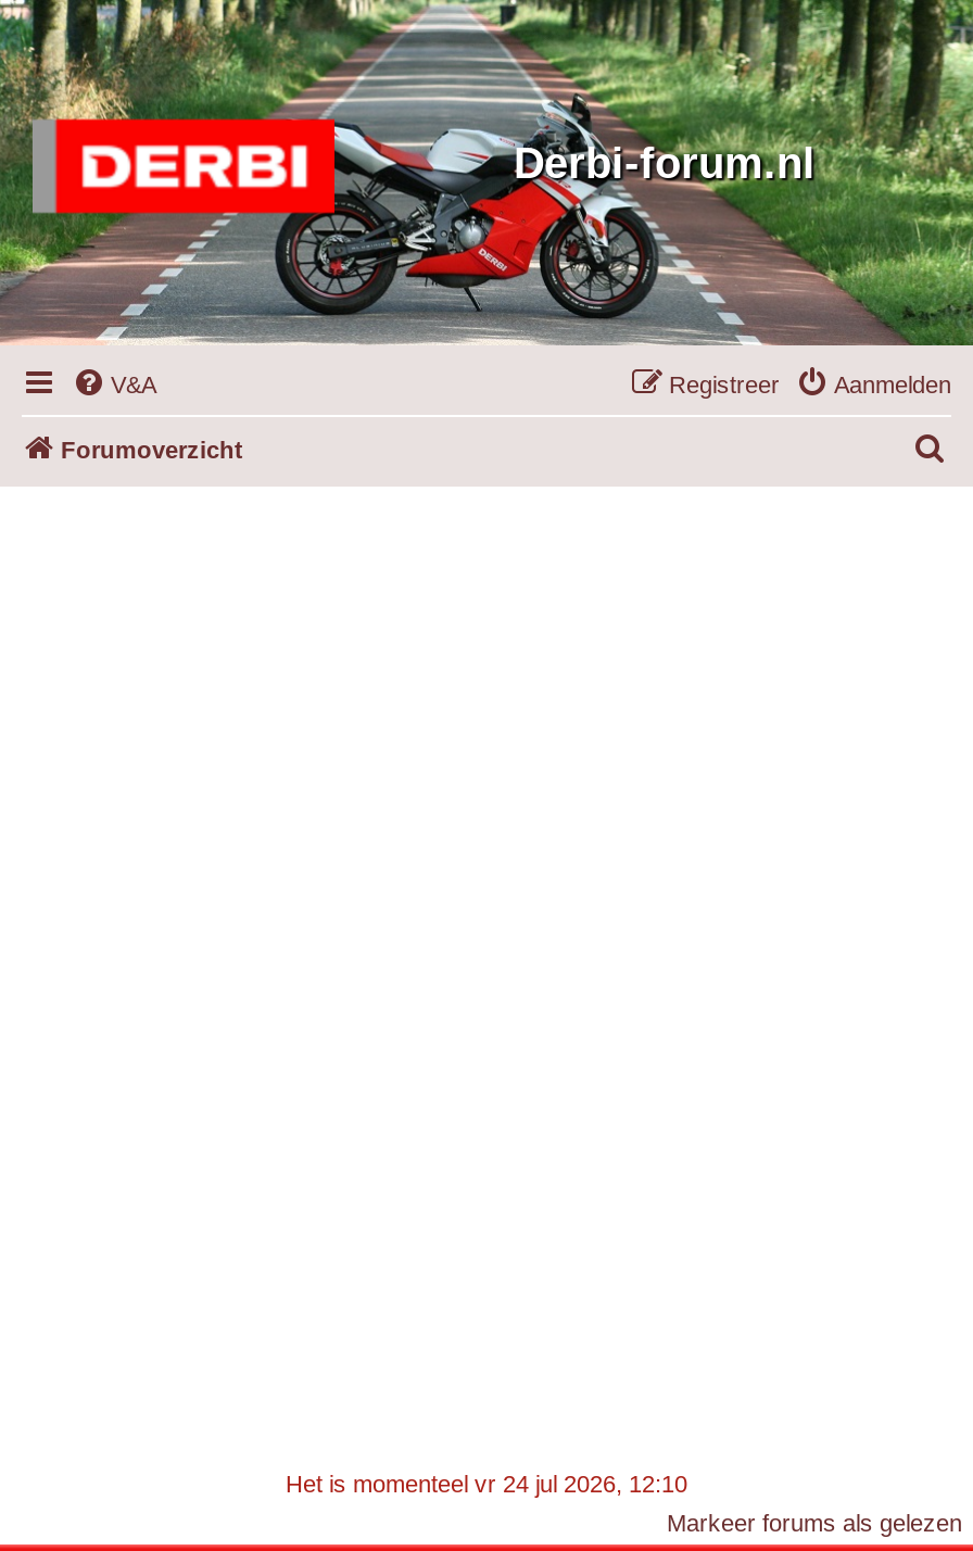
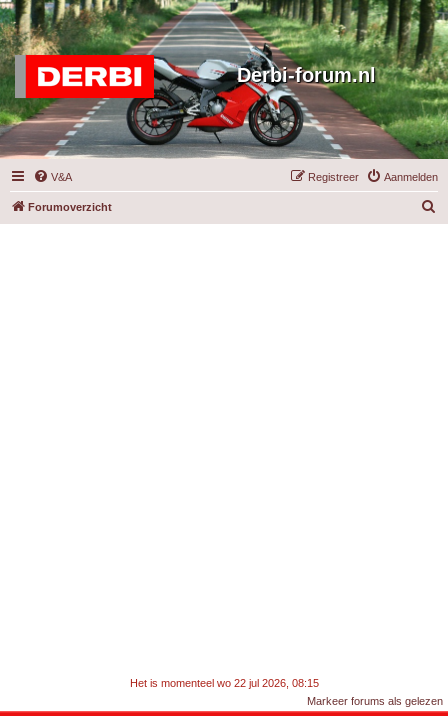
[286,1471,687,1497] Het is momenteel vr 24 jul 2026, 12:10 -> [129,677,318,689] Het is momenteel wo 22 jul 2026, 08:15

